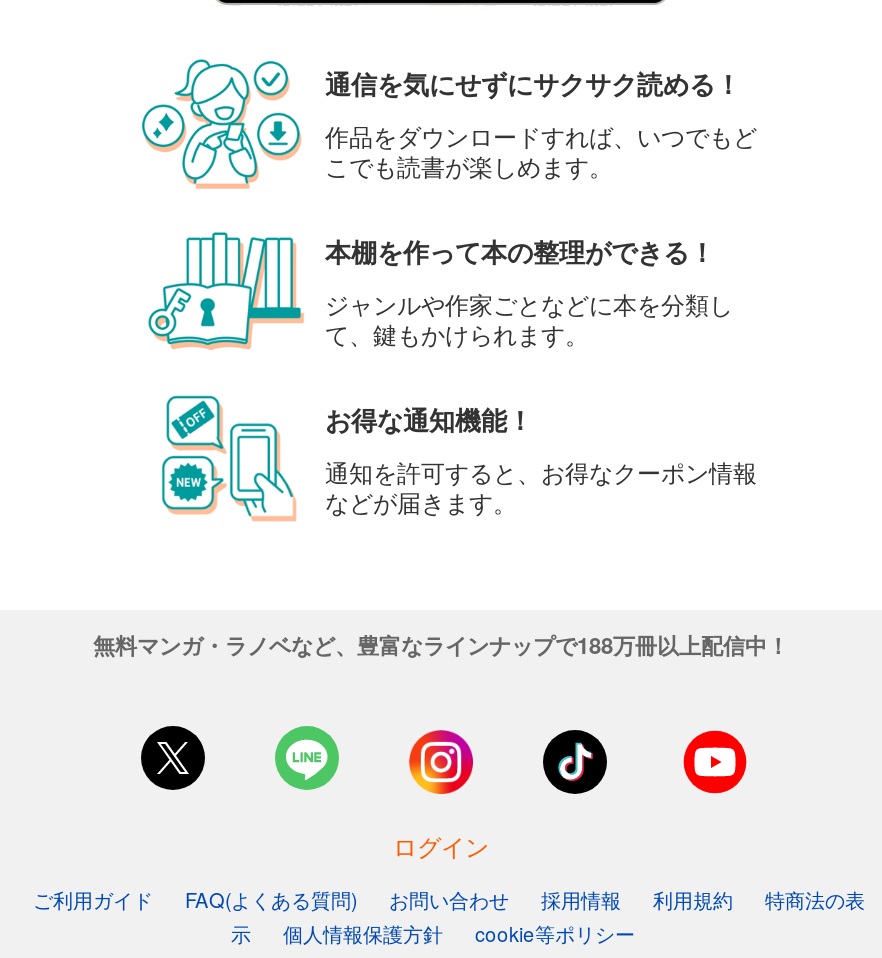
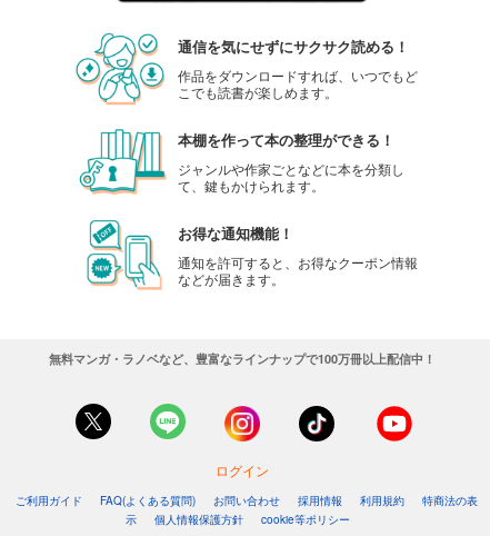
[93,630,789,660] 無料マンガ・ラノベなど、豊富なラインナップで188万冊以上配信中！ -> [49,350,436,367] 無料マンガ・ラノベなど、豊富なラインナップで100万冊以上配信中！

